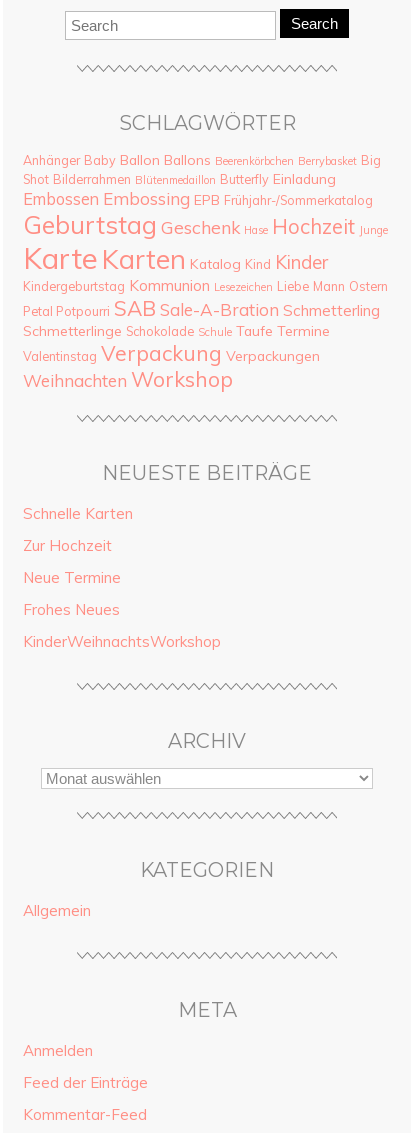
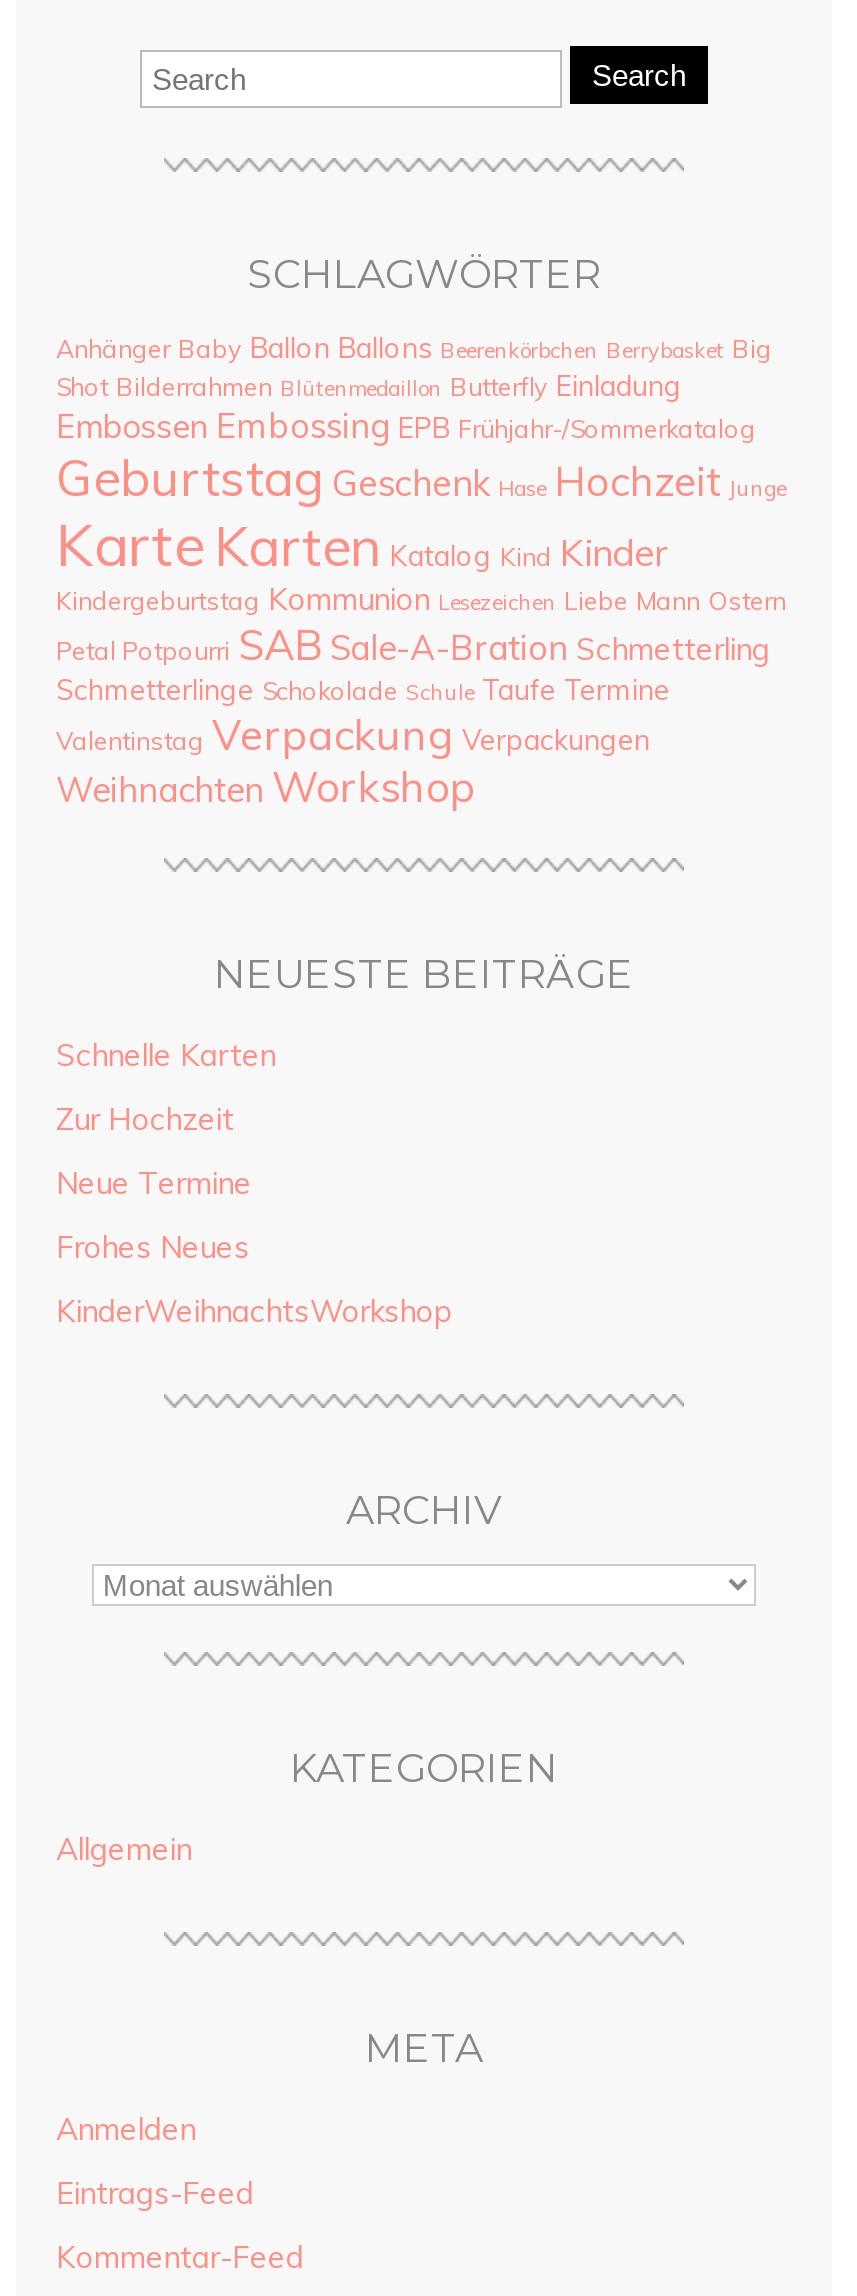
[23,1073,148,1092] Feed der Einträge -> [56,2175,254,2213] Eintrags-Feed

